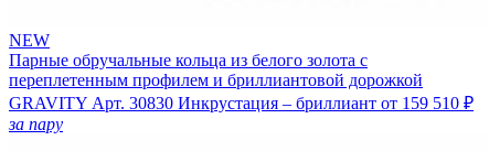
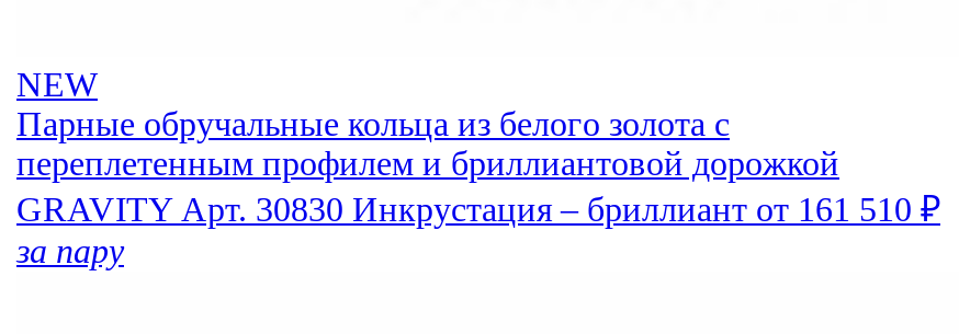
[9,94,474,112] GRAVITY Арт. 30830 Инкрустация – бриллиант от 159 510 ₽ -> [16,190,940,228] GRAVITY Арт. 30830 Инкрустация – бриллиант от 161 510 ₽

